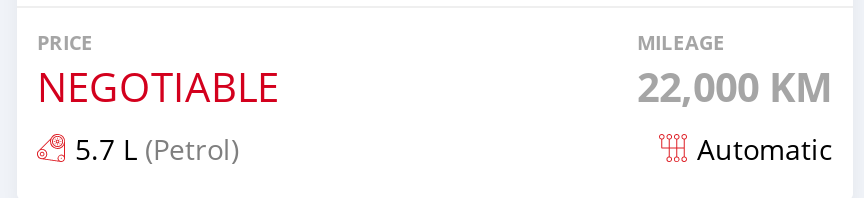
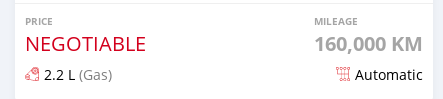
[637,60,833,114] 22,000 KM -> [314,30,423,57] 160,000 KM
[75,130,239,168] 5.7 L (Petrol) -> [44,65,112,84] 2.2 L (Gas)

